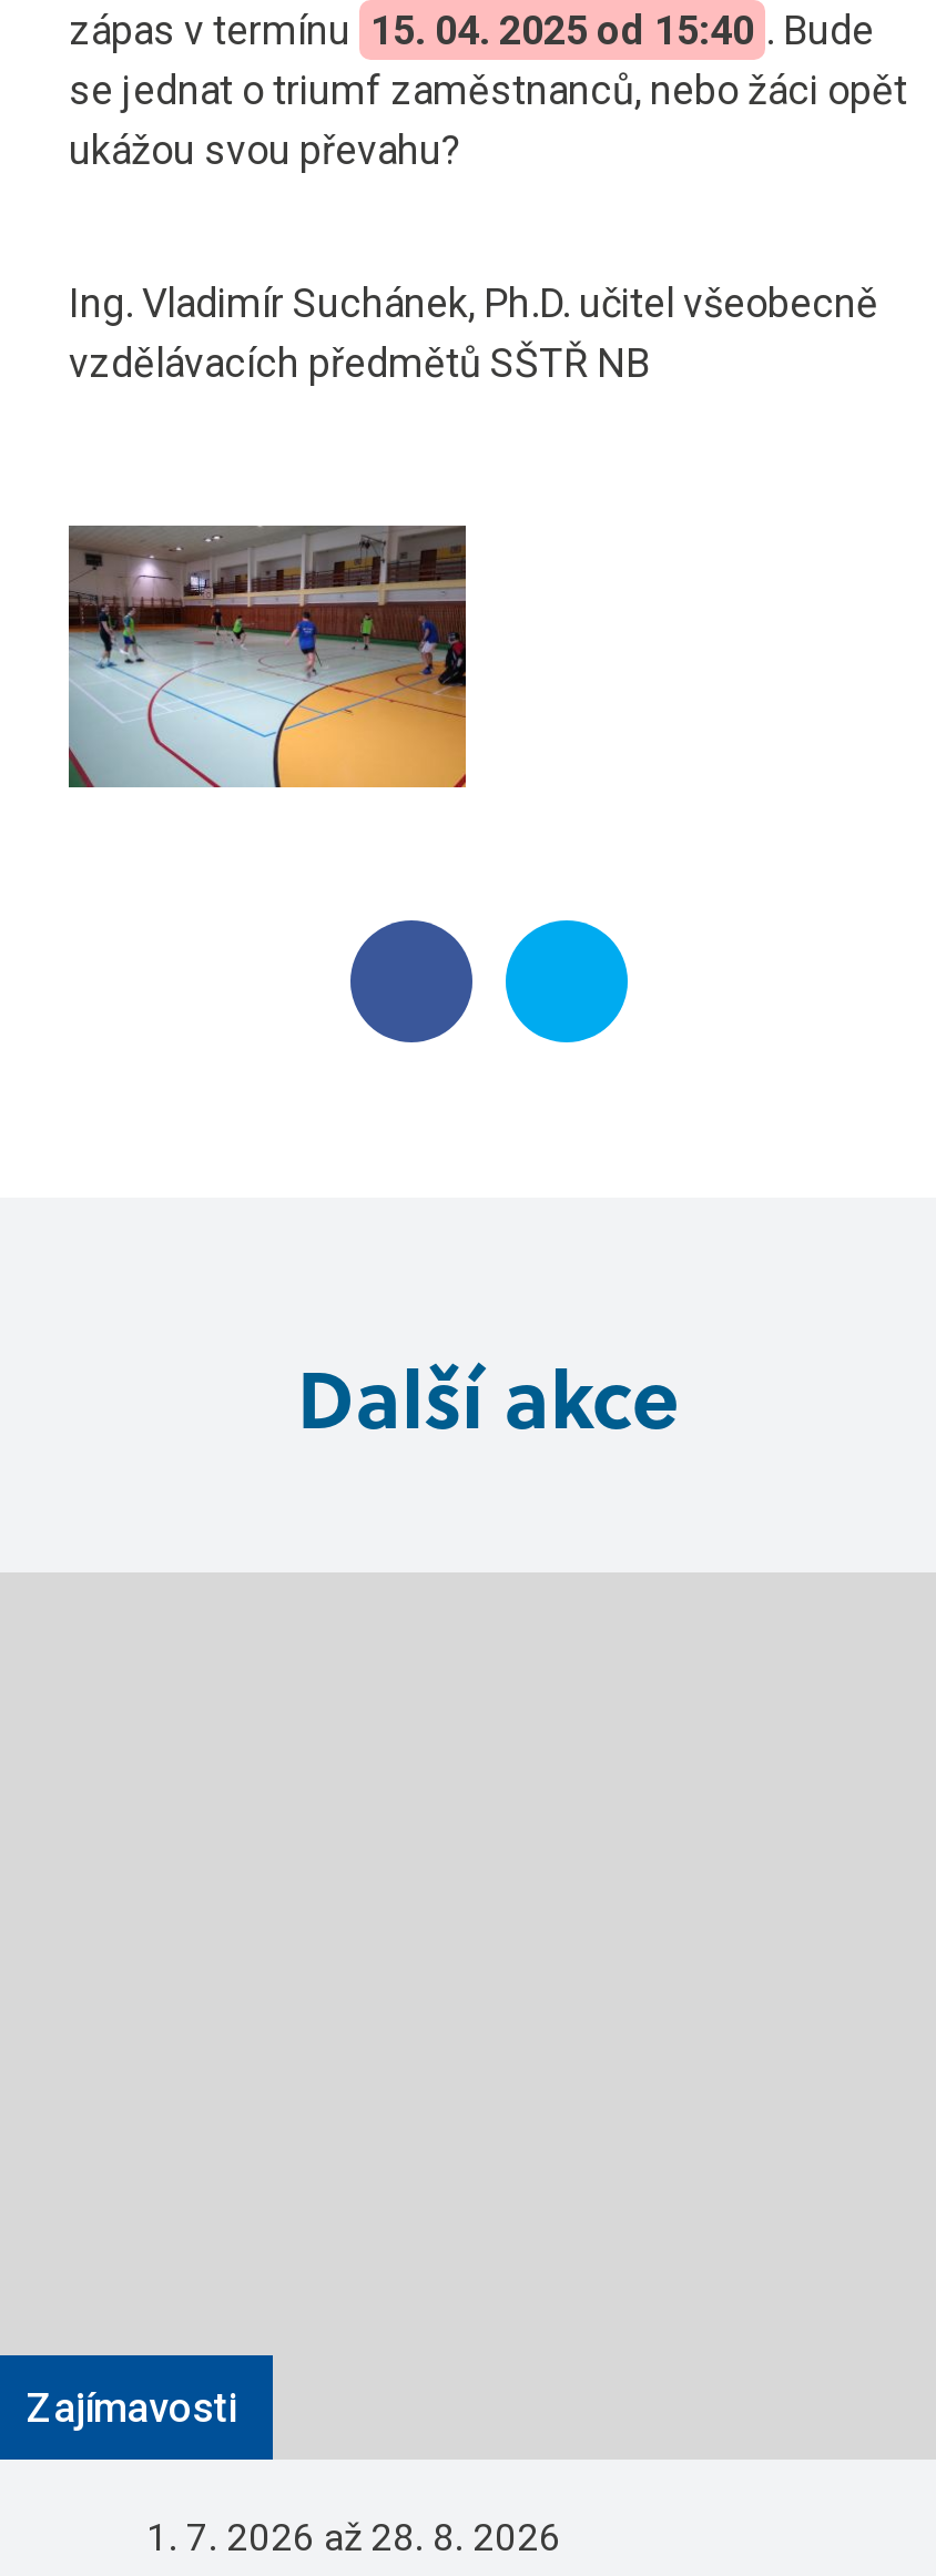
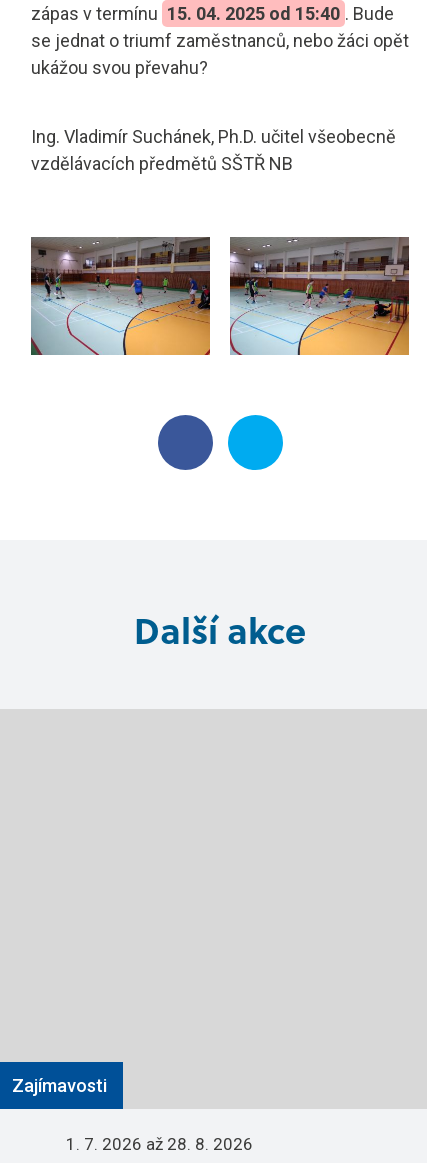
none -> [229,236,410,356] [image]

